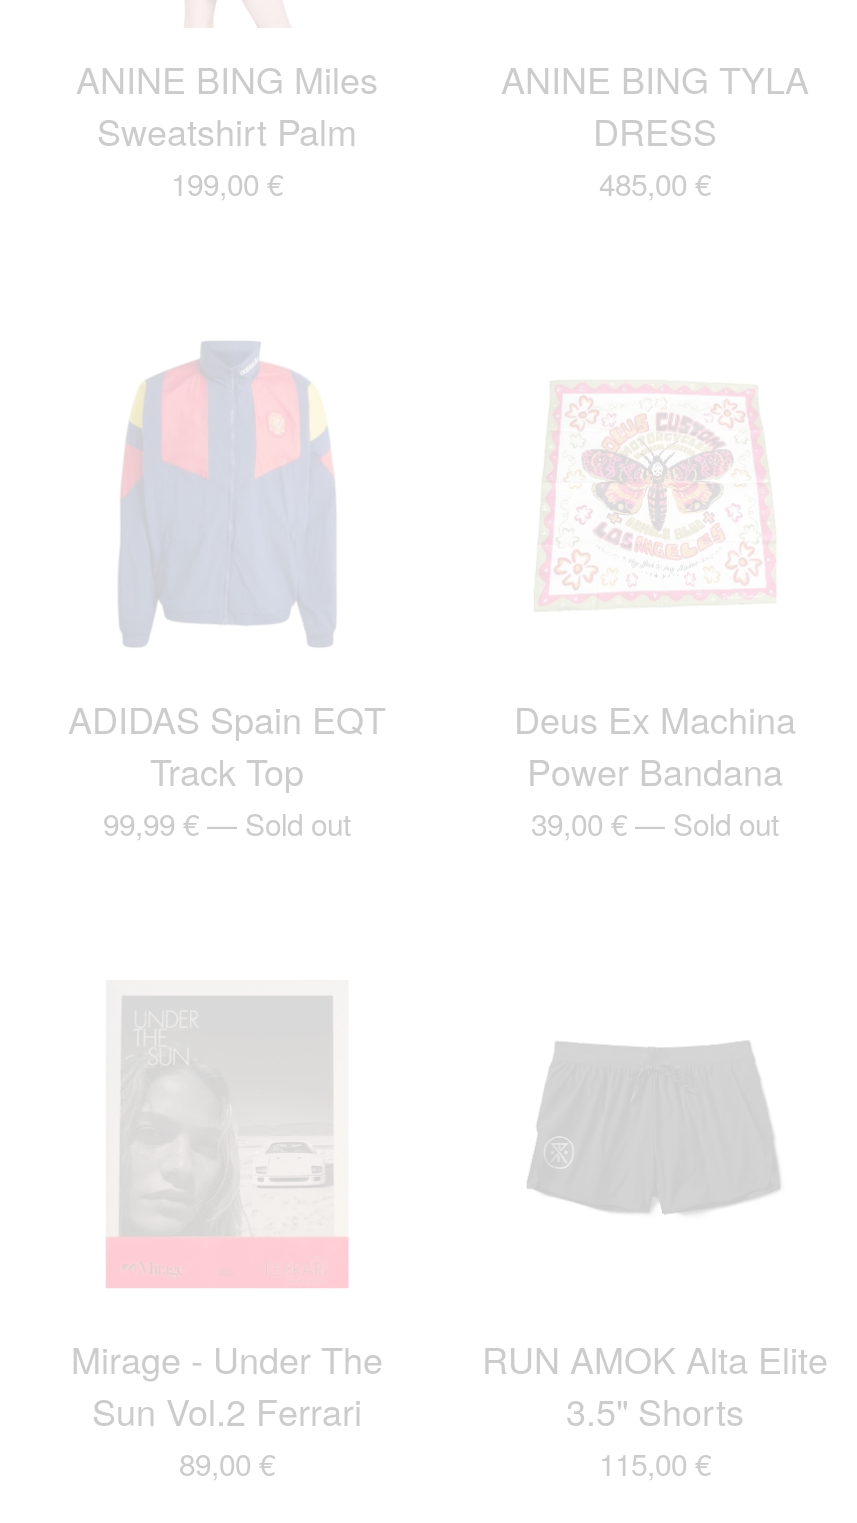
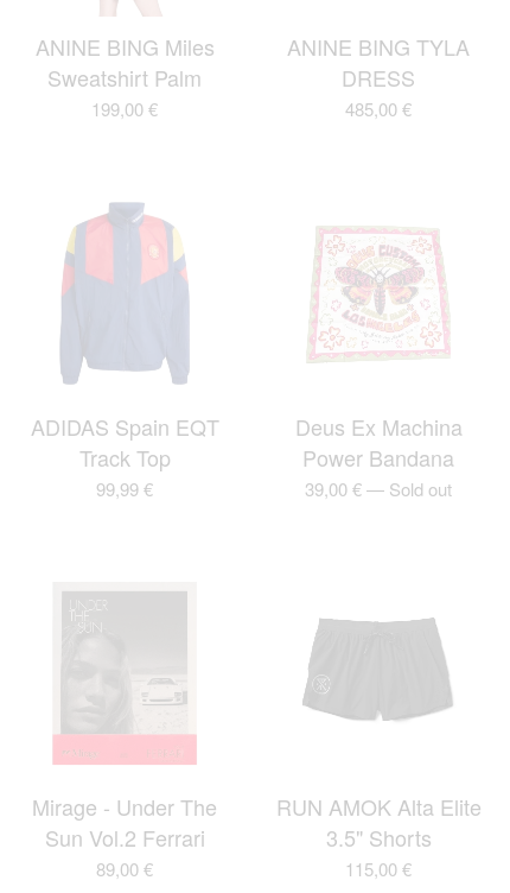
[103,803,351,845] 99,99 €— Sold out -> [96,477,153,502] 99,99 €

